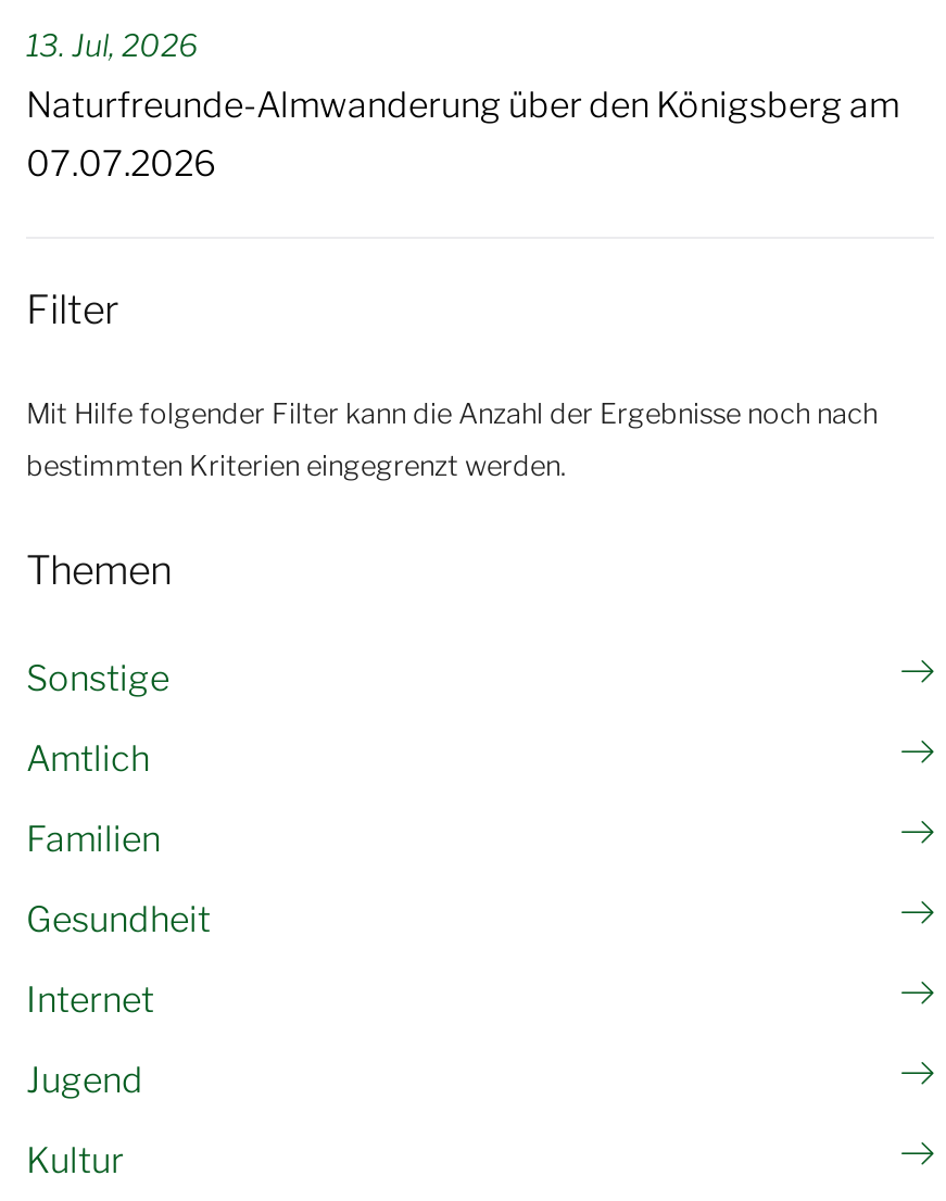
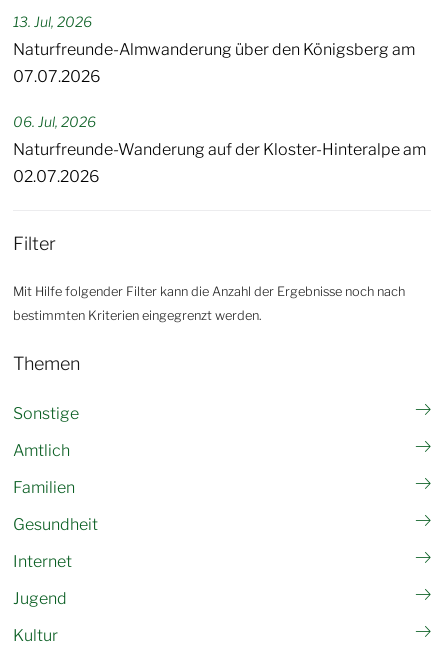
none -> [13,113,426,186] 06. Jul, 2026 | Naturfreunde-Wanderung auf der Kloster-Hinteralpe am | 02.07.2026

